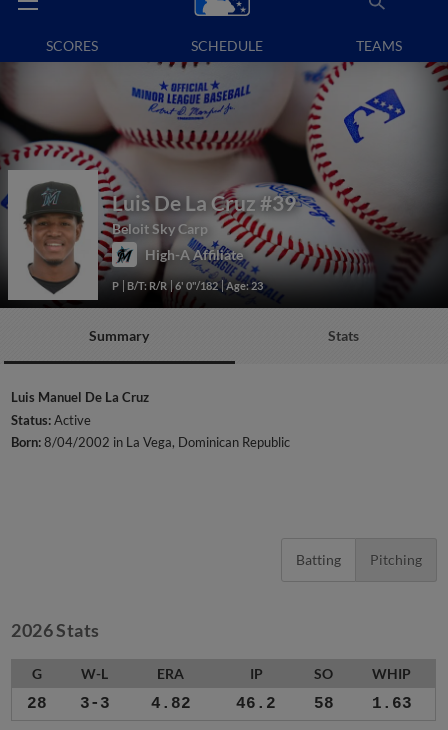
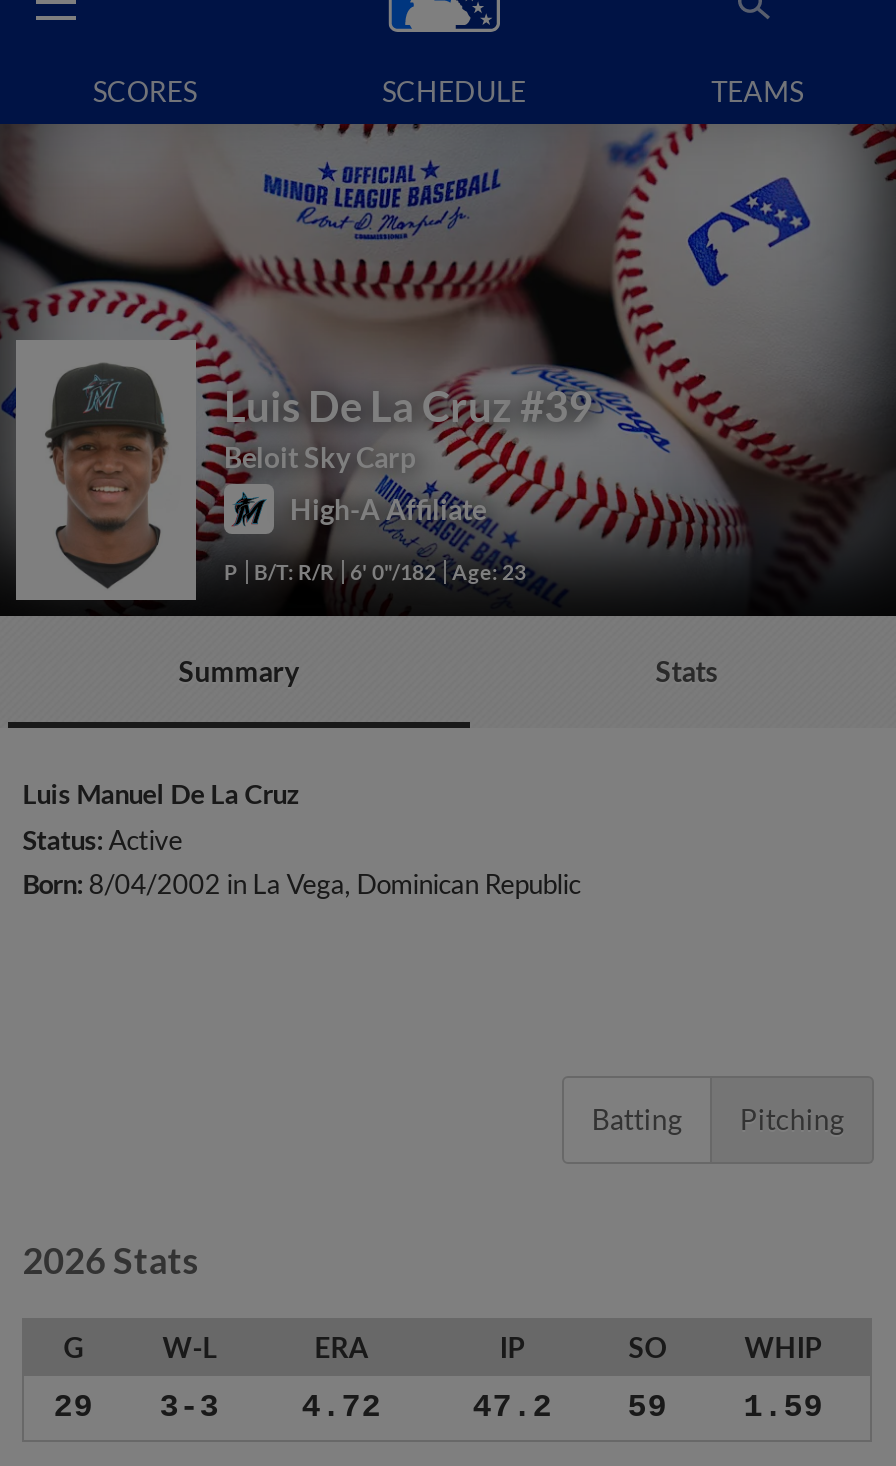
[27,695,110,713] 28 3-3 -> [53,1391,219,1427] 29 3-3
[151,695,191,713] 4.82 -> [301,1391,381,1427] 4.72
[236,695,276,713] 46.2 -> [472,1391,552,1427] 47.2
[314,695,334,713] 58 -> [627,1391,667,1427] 59
[372,695,412,713] 1.63 -> [743,1391,823,1427] 1.59

